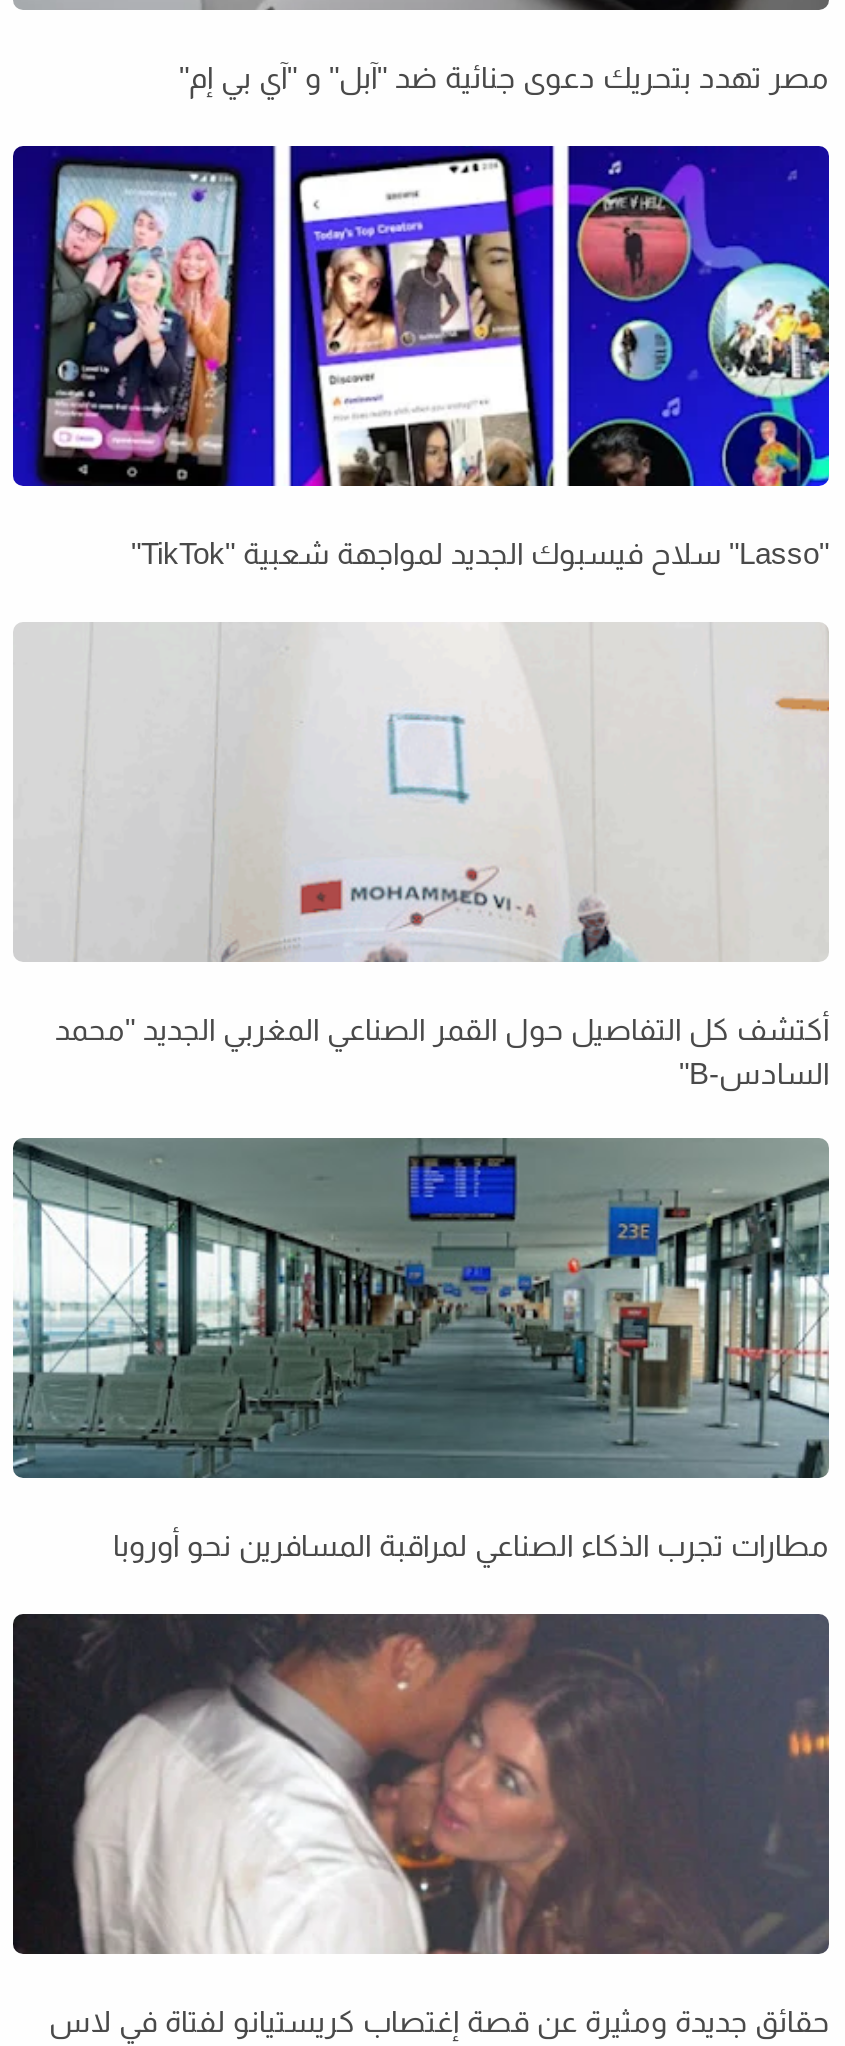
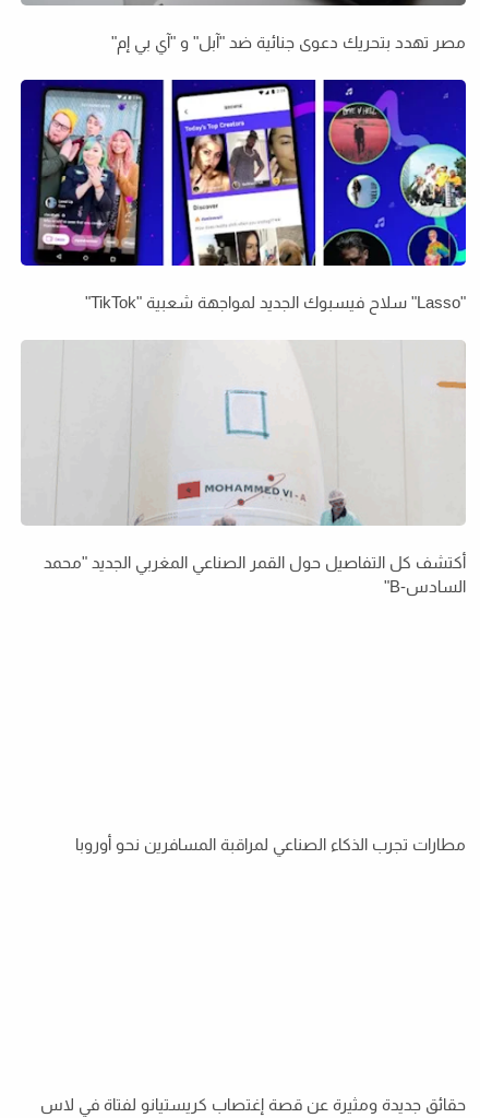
[11,1136,831,1480] [image] -> none
[11,1612,831,1956] [image] -> none

